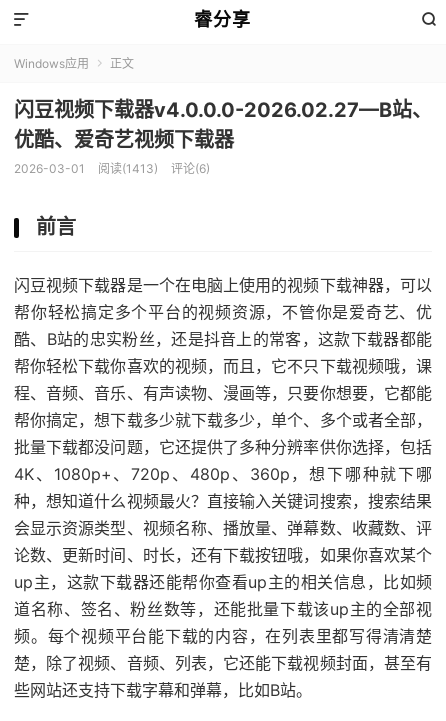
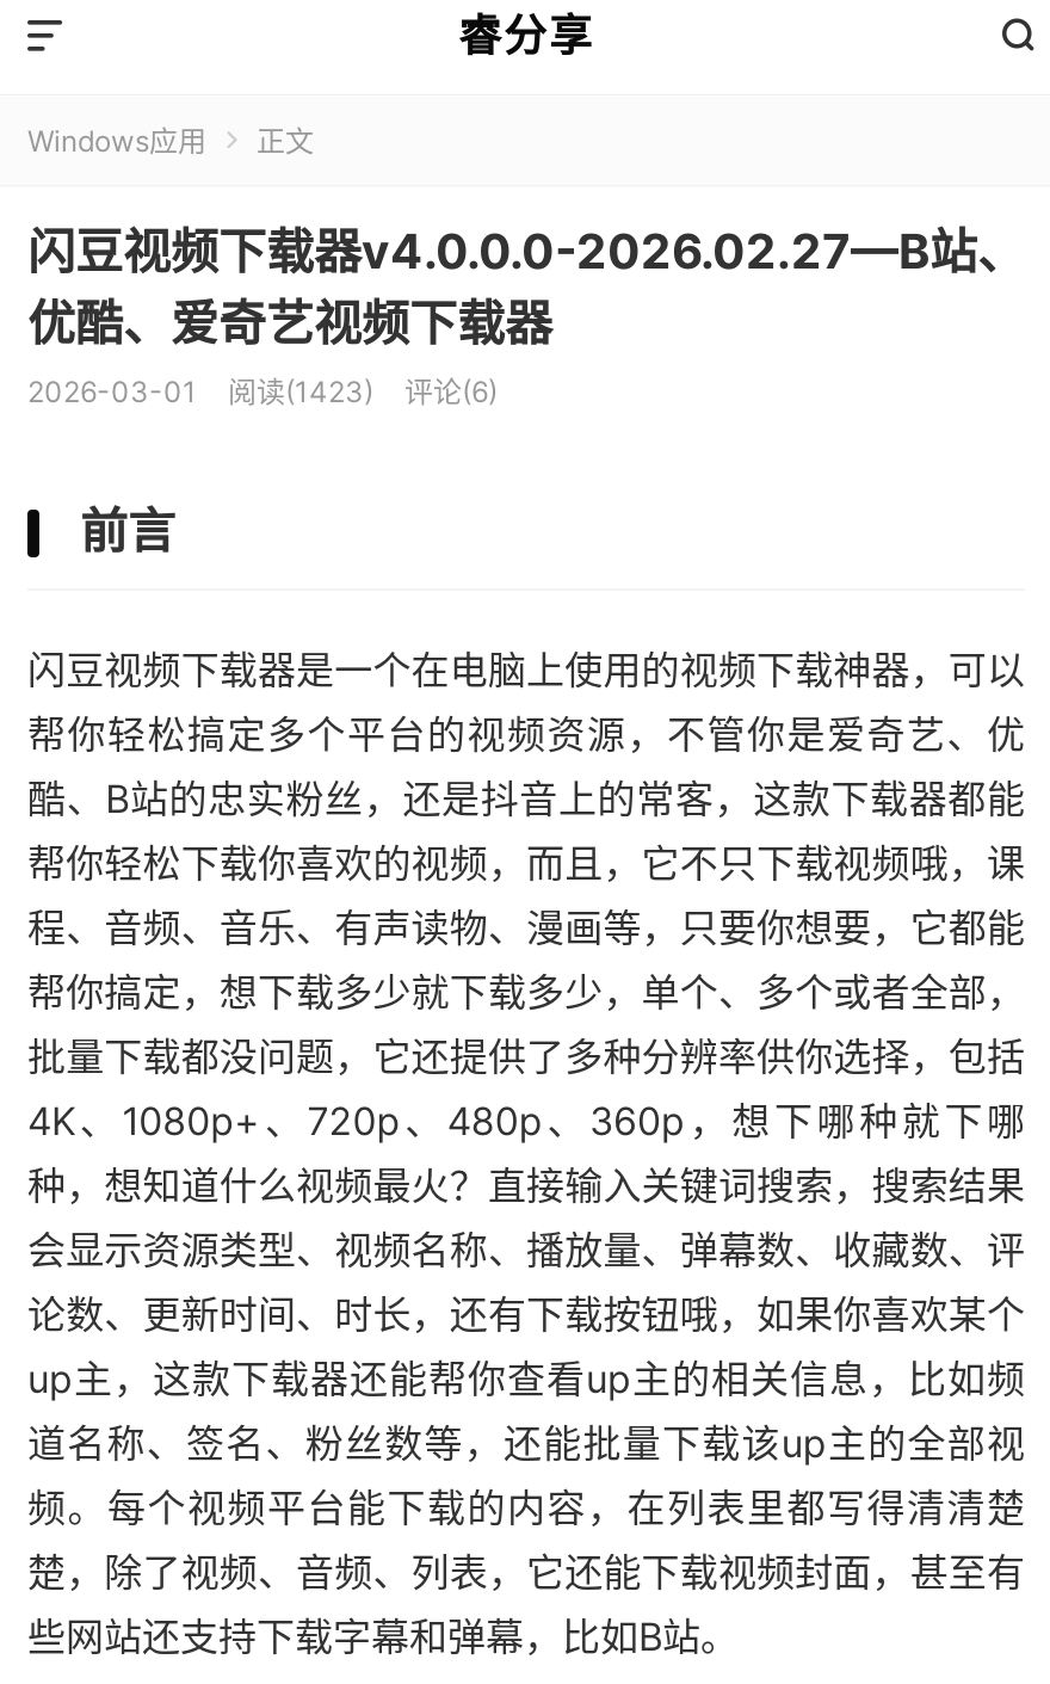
[14,161,210,176] 2026-03-01 阅读(1413) 评论(6) -> [27,374,498,409] 2026-03-01 阅读(1423) 评论(6)

